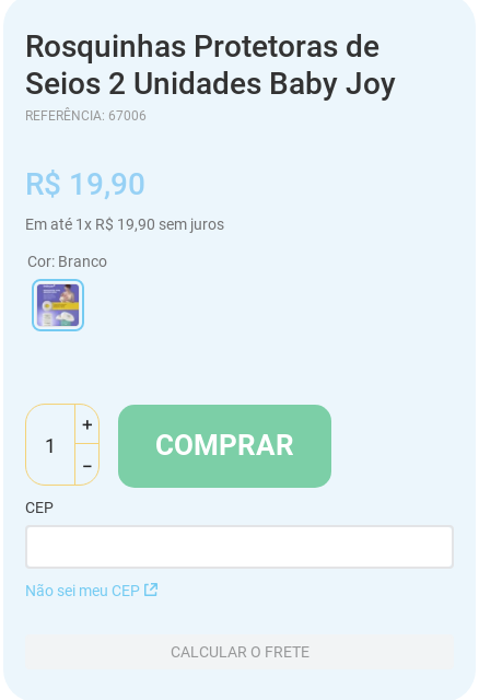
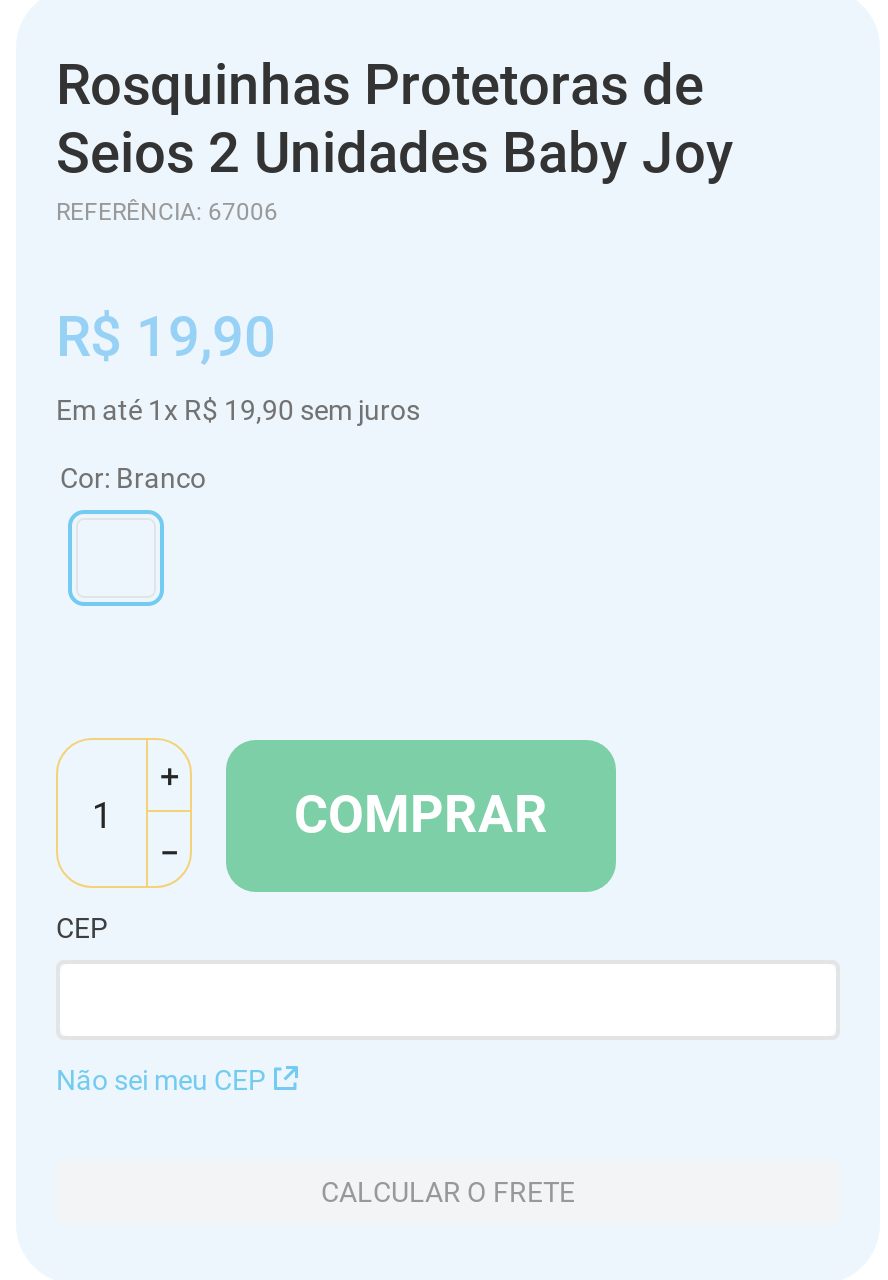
[36,283,80,327] [image] -> none

